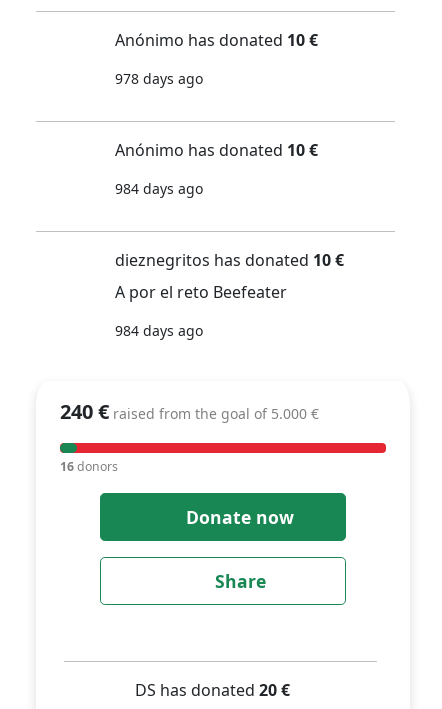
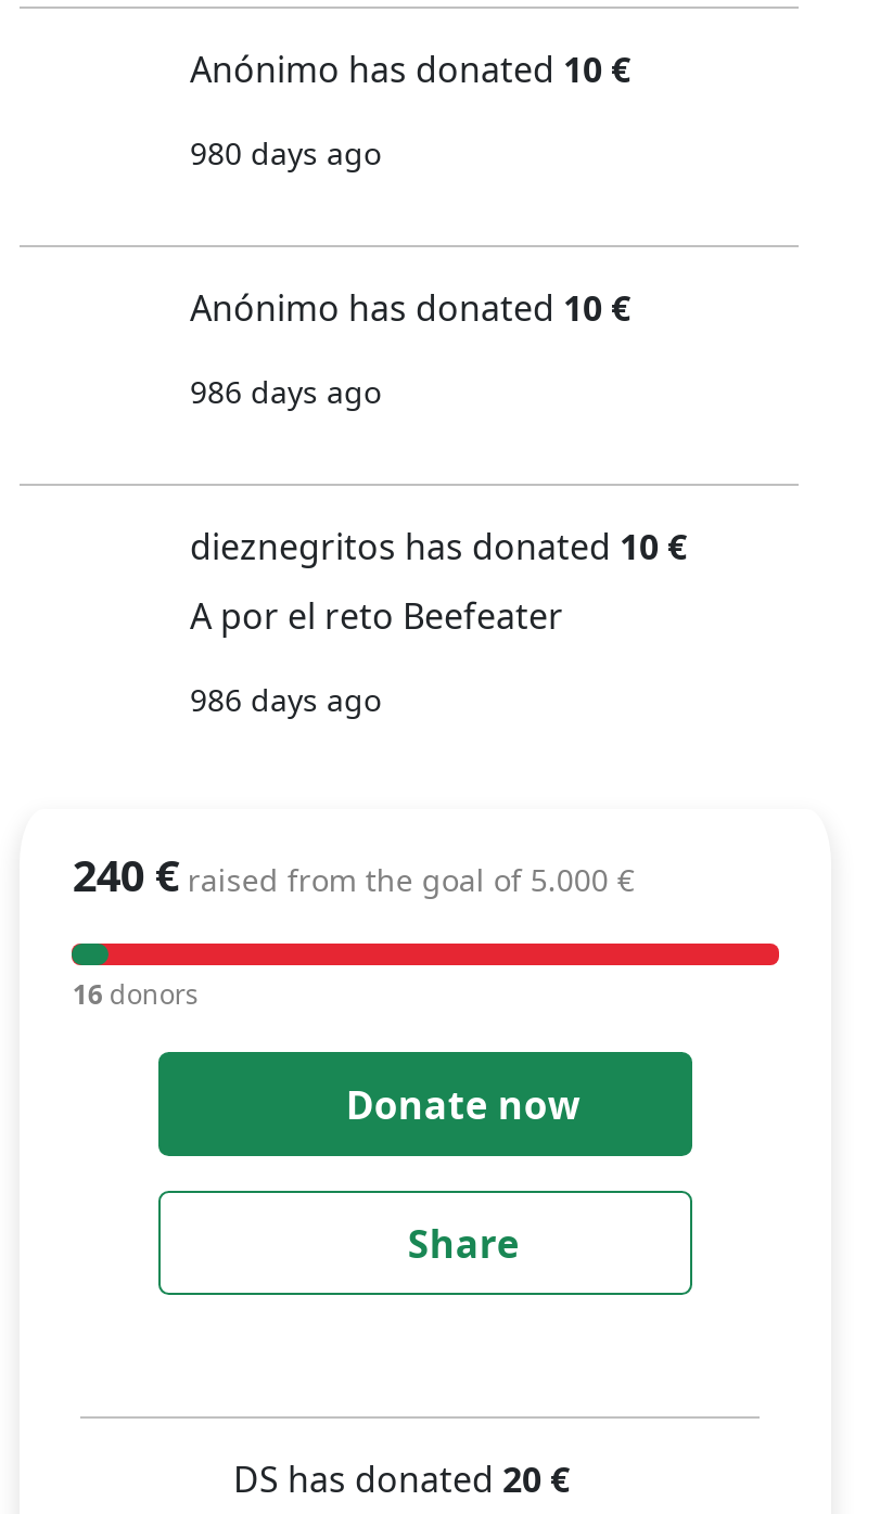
[114,69,202,88] 978 days ago -> [190,133,381,174] 980 days ago
[114,179,202,198] 984 days ago -> [190,372,381,413] 986 days ago
[114,321,202,340] 984 days ago -> [190,680,381,721] 986 days ago

